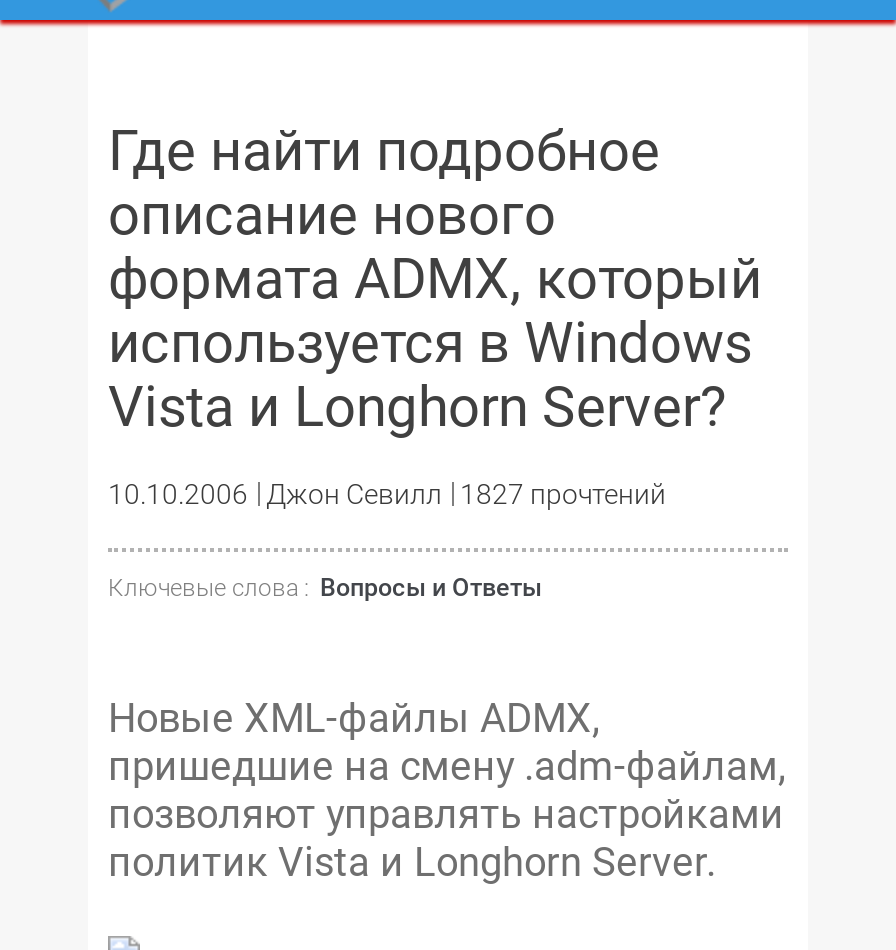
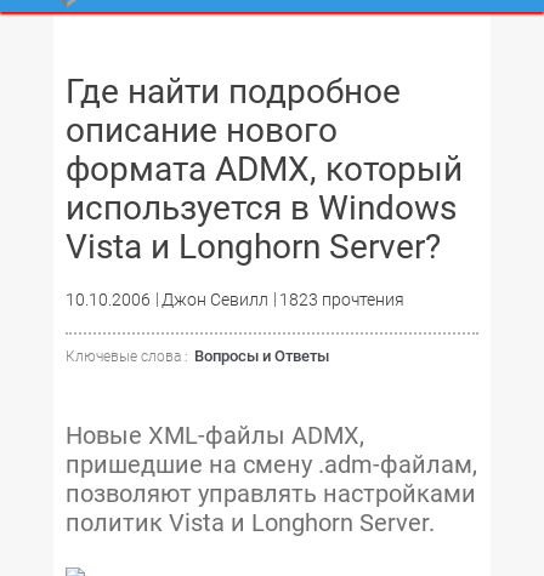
[108,478,666,510] 10.10.2006 Джон Севилл 1827 прочтений -> [66,290,404,309] 10.10.2006 Джон Севилл 1823 прочтения

